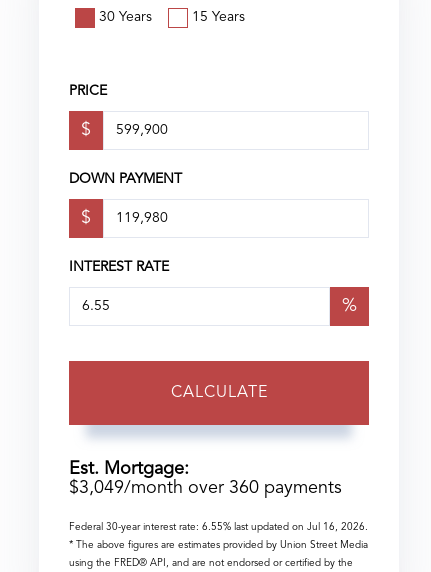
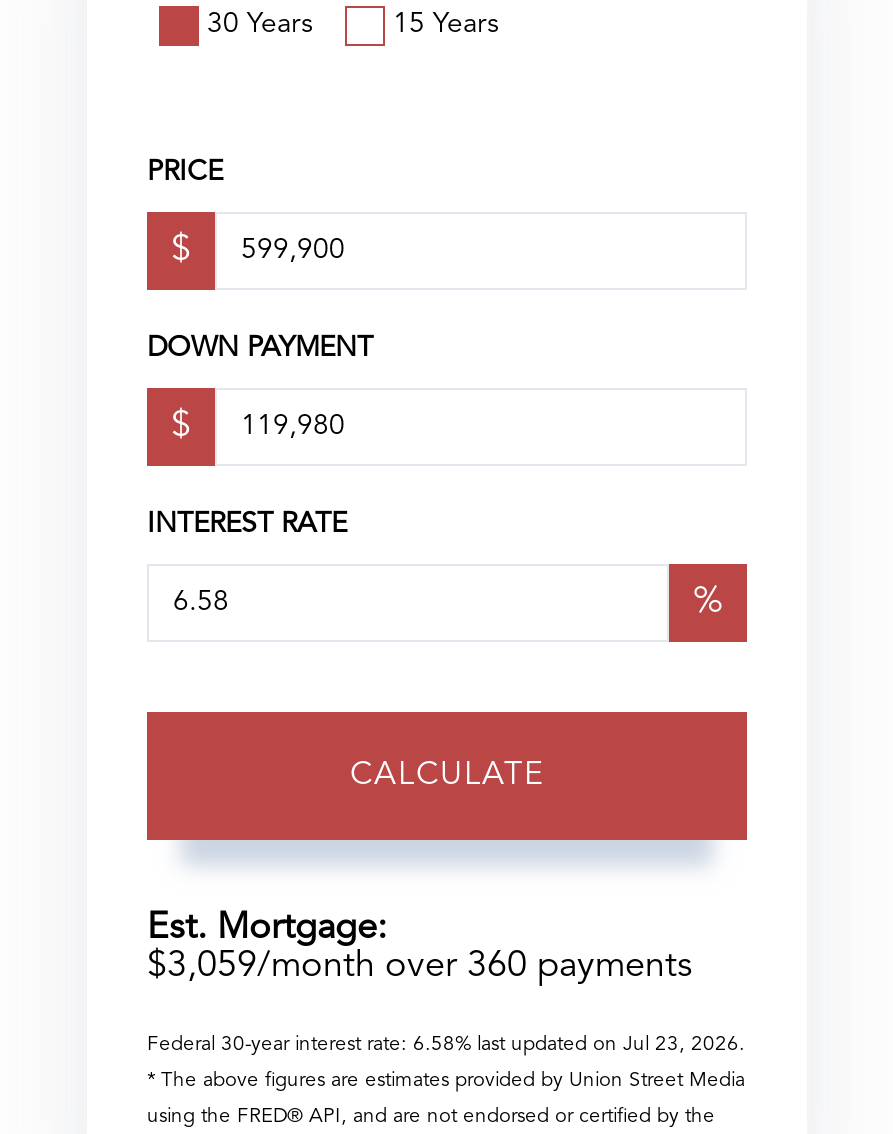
[69,479,342,497] $3,049/month over 360 payments -> [147,947,693,983] $3,059/month over 360 payments
[69,522,368,532] Federal 30-year interest rate: 6.55% last updated on Jul 16, 2026. -> [147,1033,745,1053] Federal 30-year interest rate: 6.58% last updated on Jul 23, 2026.

